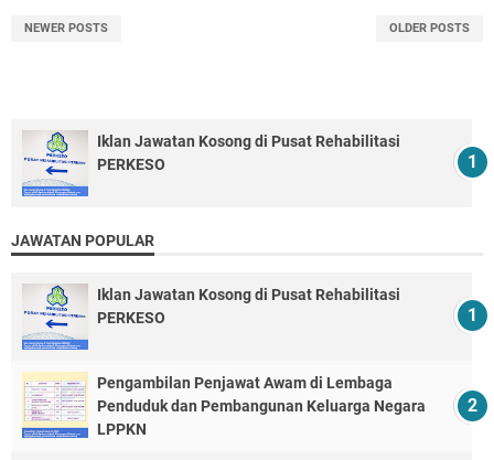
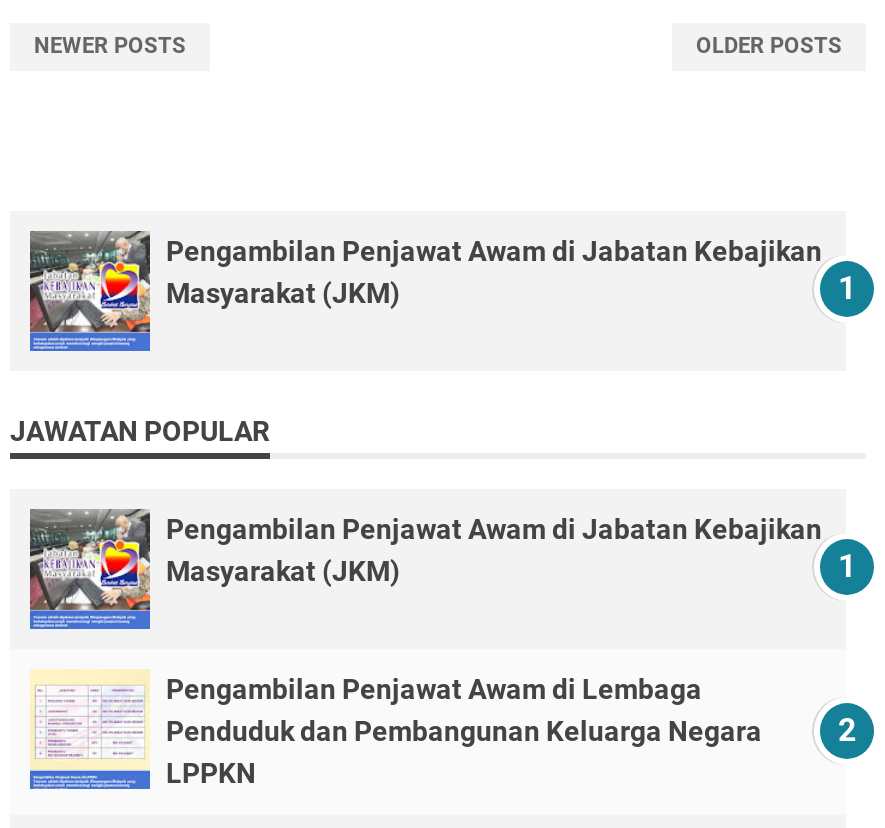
[22,131,400,196] [image] | Iklan Jawatan Kosong di Pusat Rehabilitasi | PERKESO -> [28,231,822,351] [image] | Pengambilan Penjawat Awam di Jabatan Kebajikan | Masyarakat (JKM)
[22,285,400,350] [image] | Iklan Jawatan Kosong di Pusat Rehabilitasi | PERKESO -> [28,509,822,629] [image] | Pengambilan Penjawat Awam di Jabatan Kebajikan | Masyarakat (JKM)

